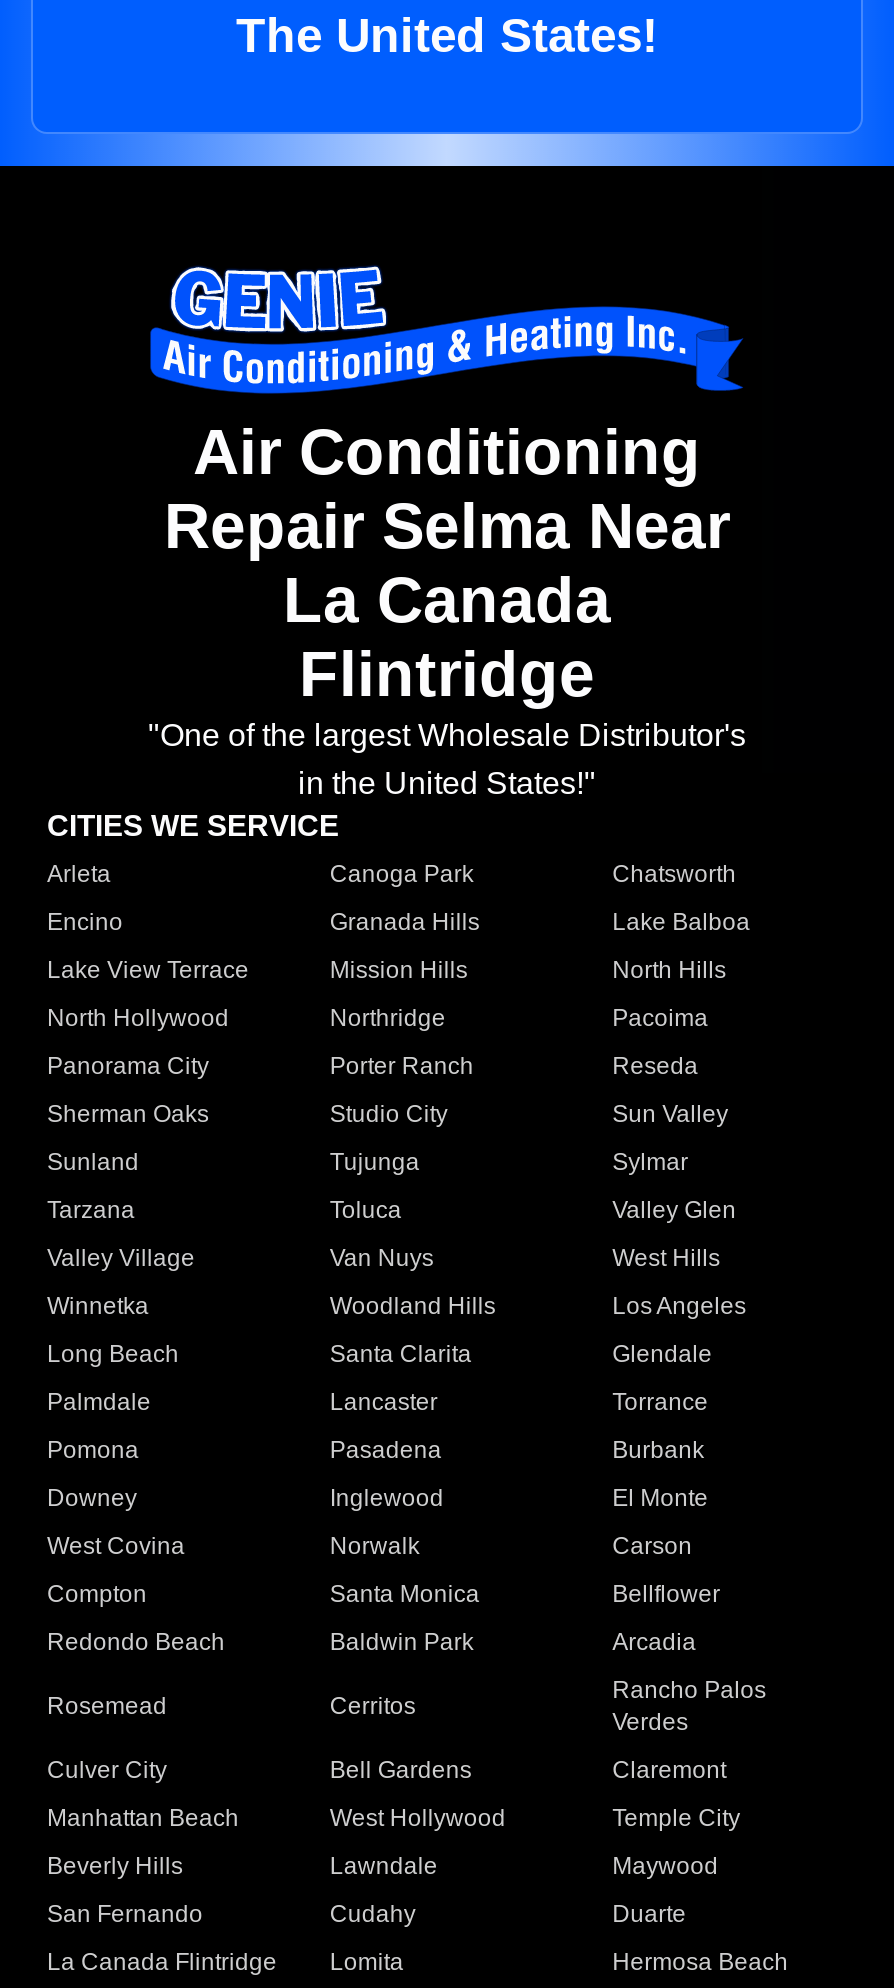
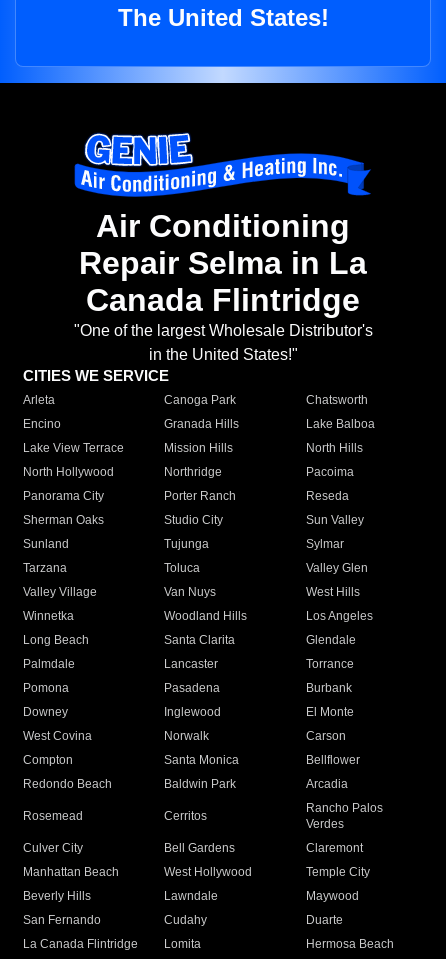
[164,491,730,711] Repair Selma Near | La Canada | Flintridge -> [79,245,367,318] Repair Selma in La | Canada Flintridge

